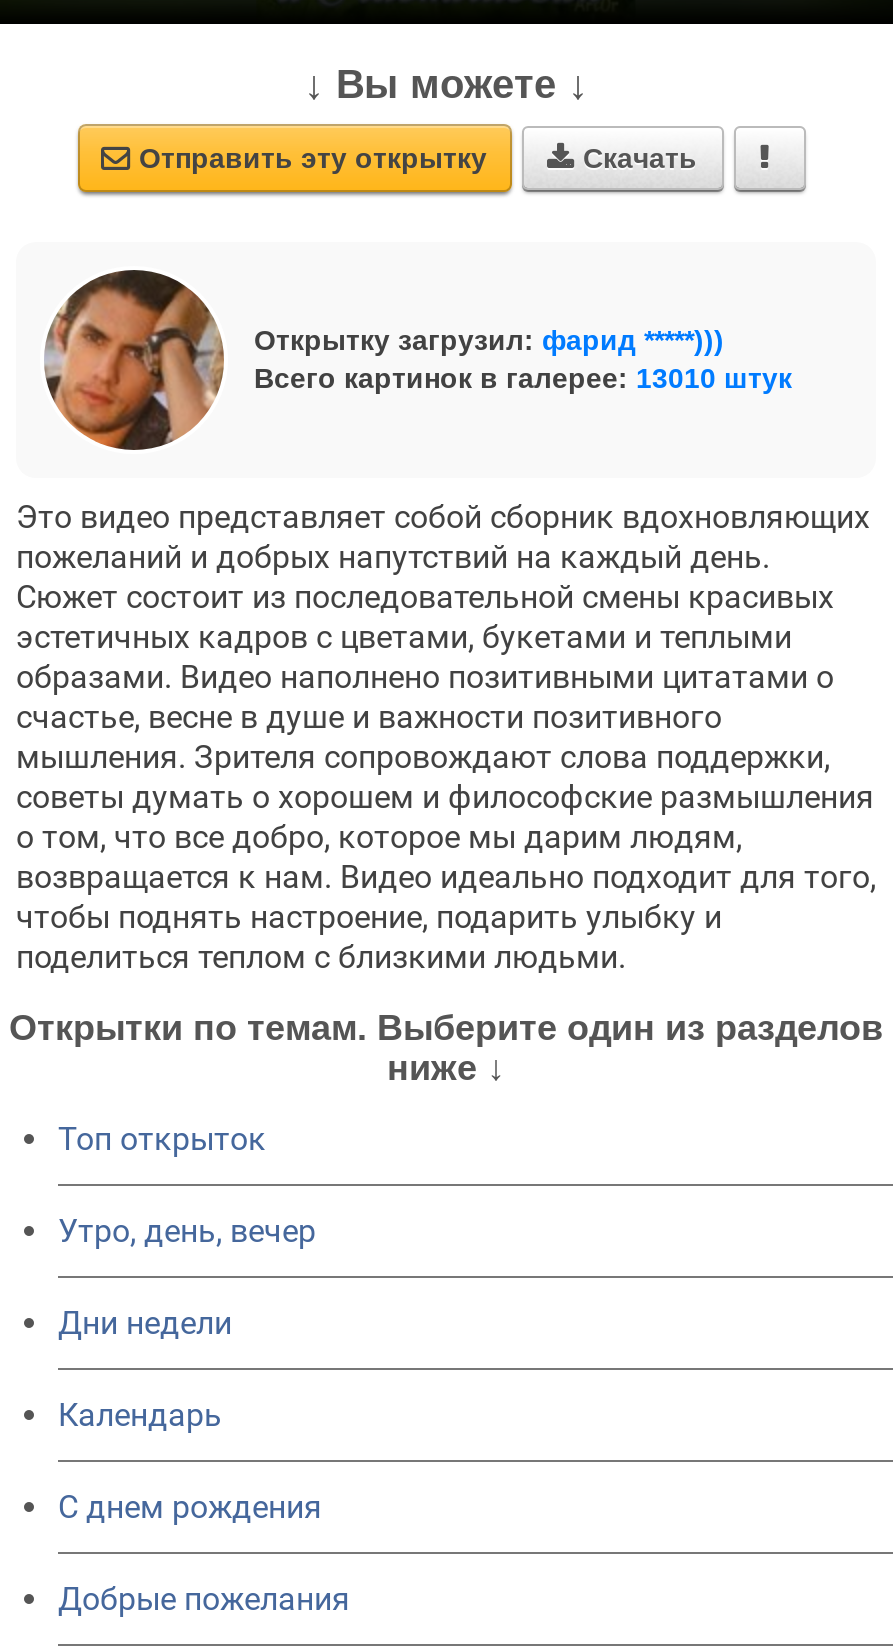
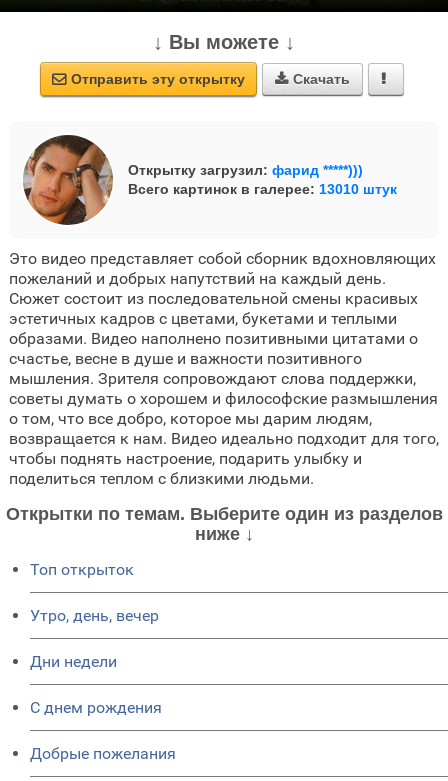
[58,1396,222,1434] Календарь -> none

